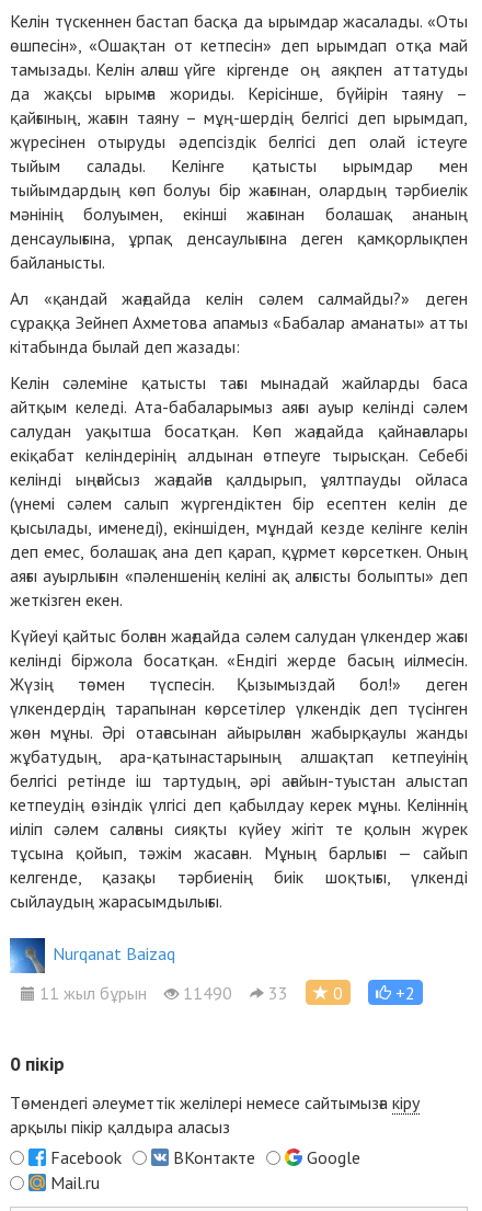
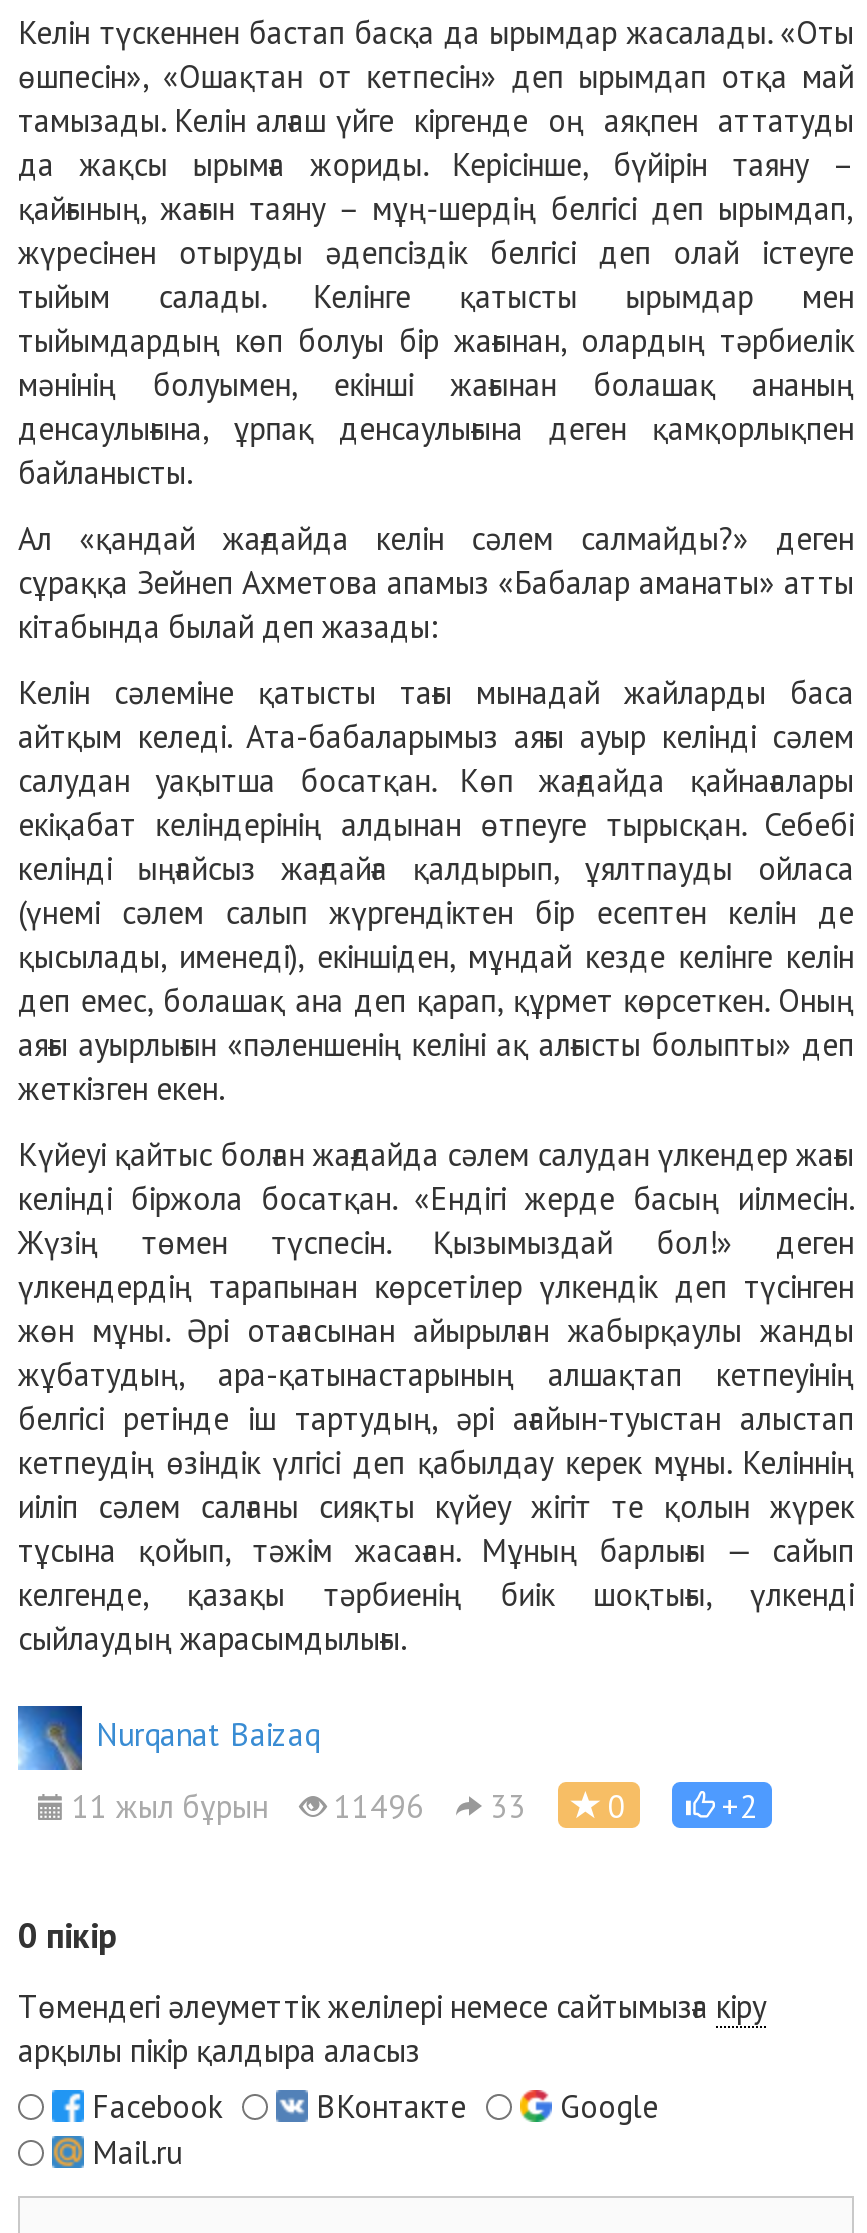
[179,982,232,1004] 11490 -> [326,1786,424,1826] 11496

